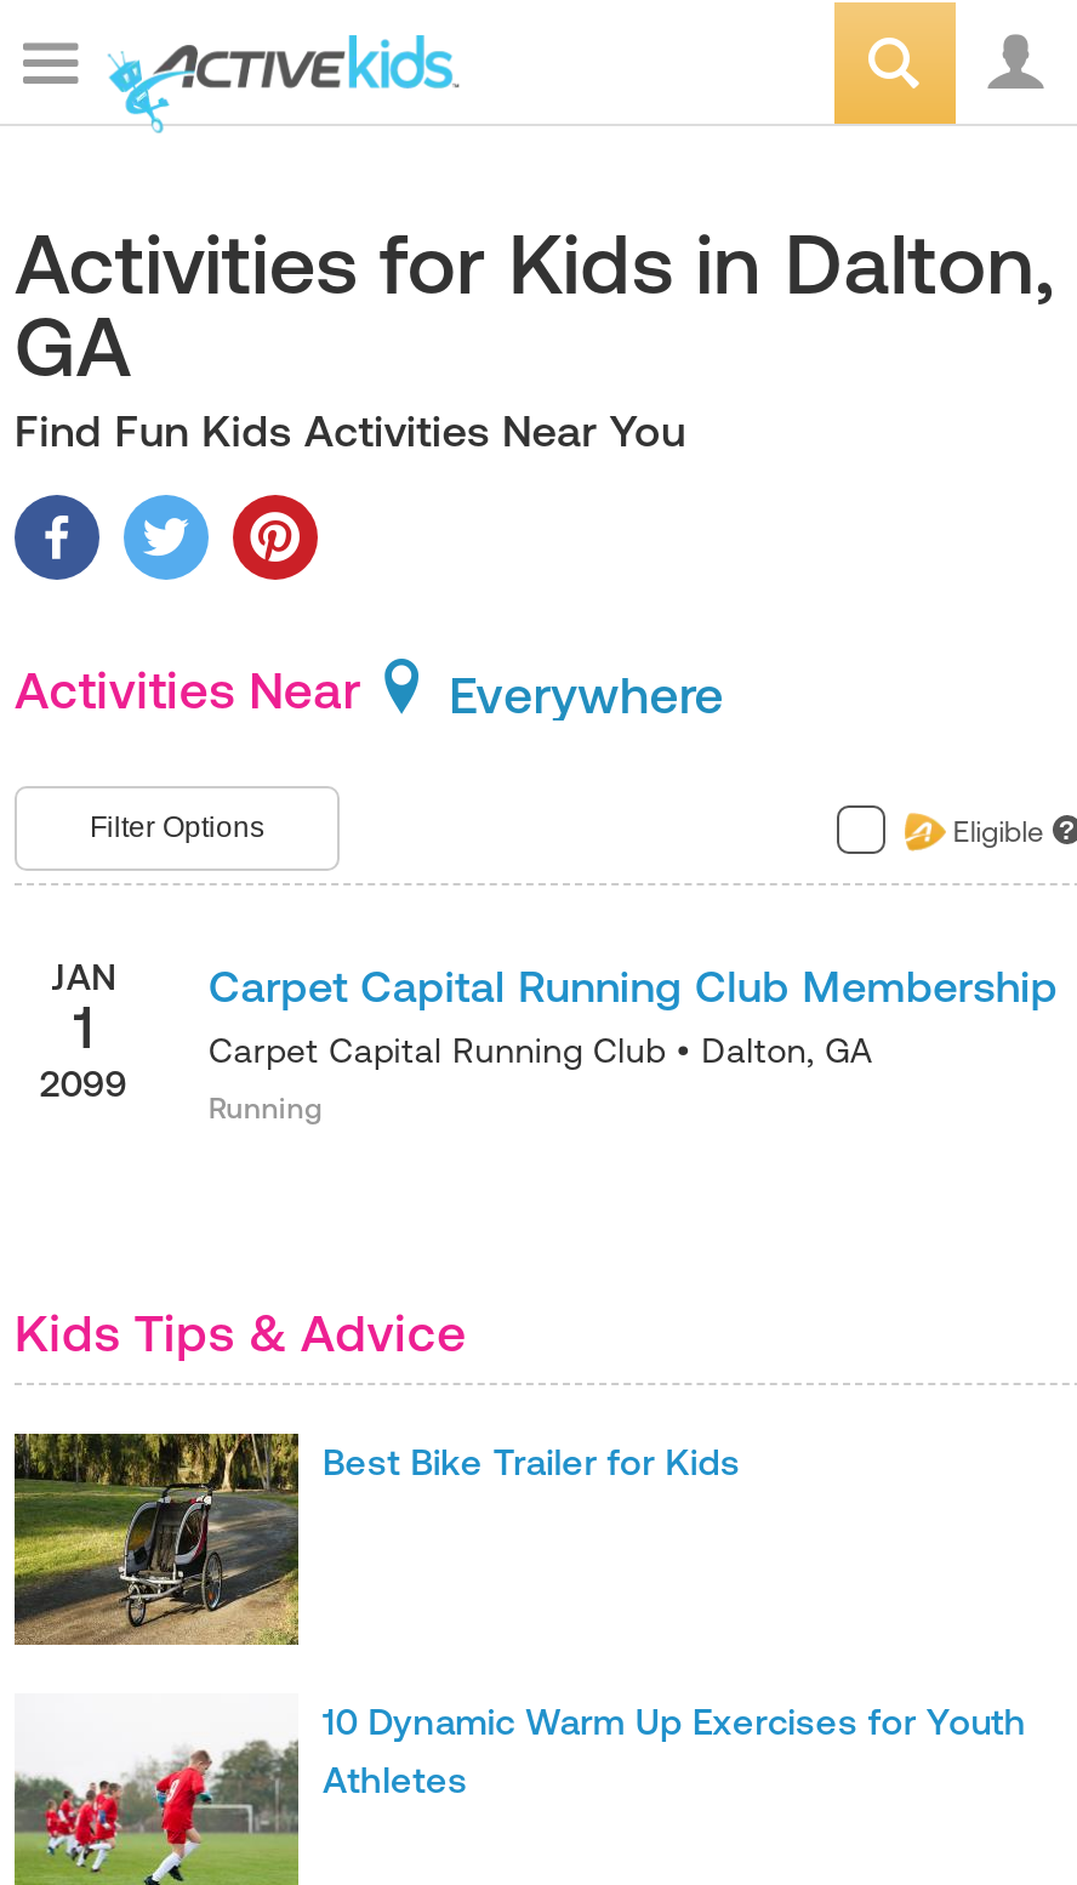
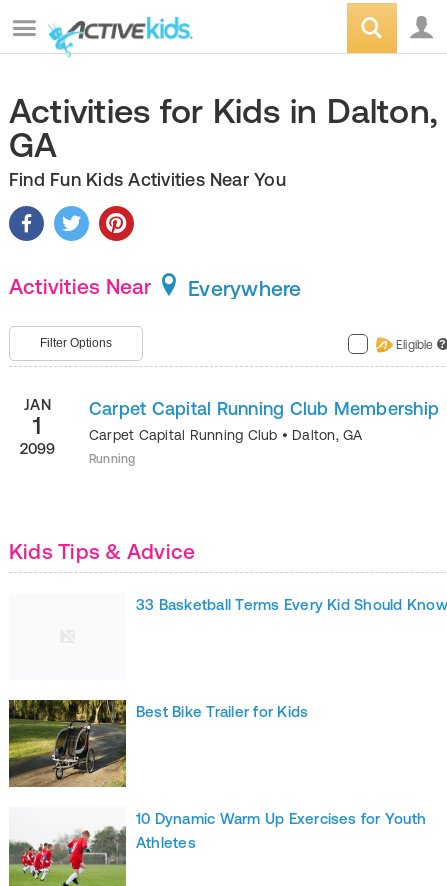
none -> [136,595,447,612] 33 Basketball Terms Every Kid Should Know

